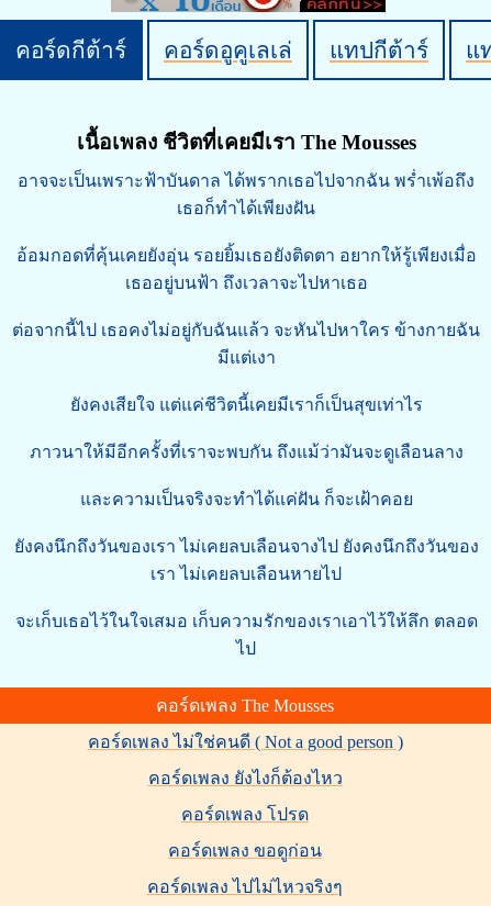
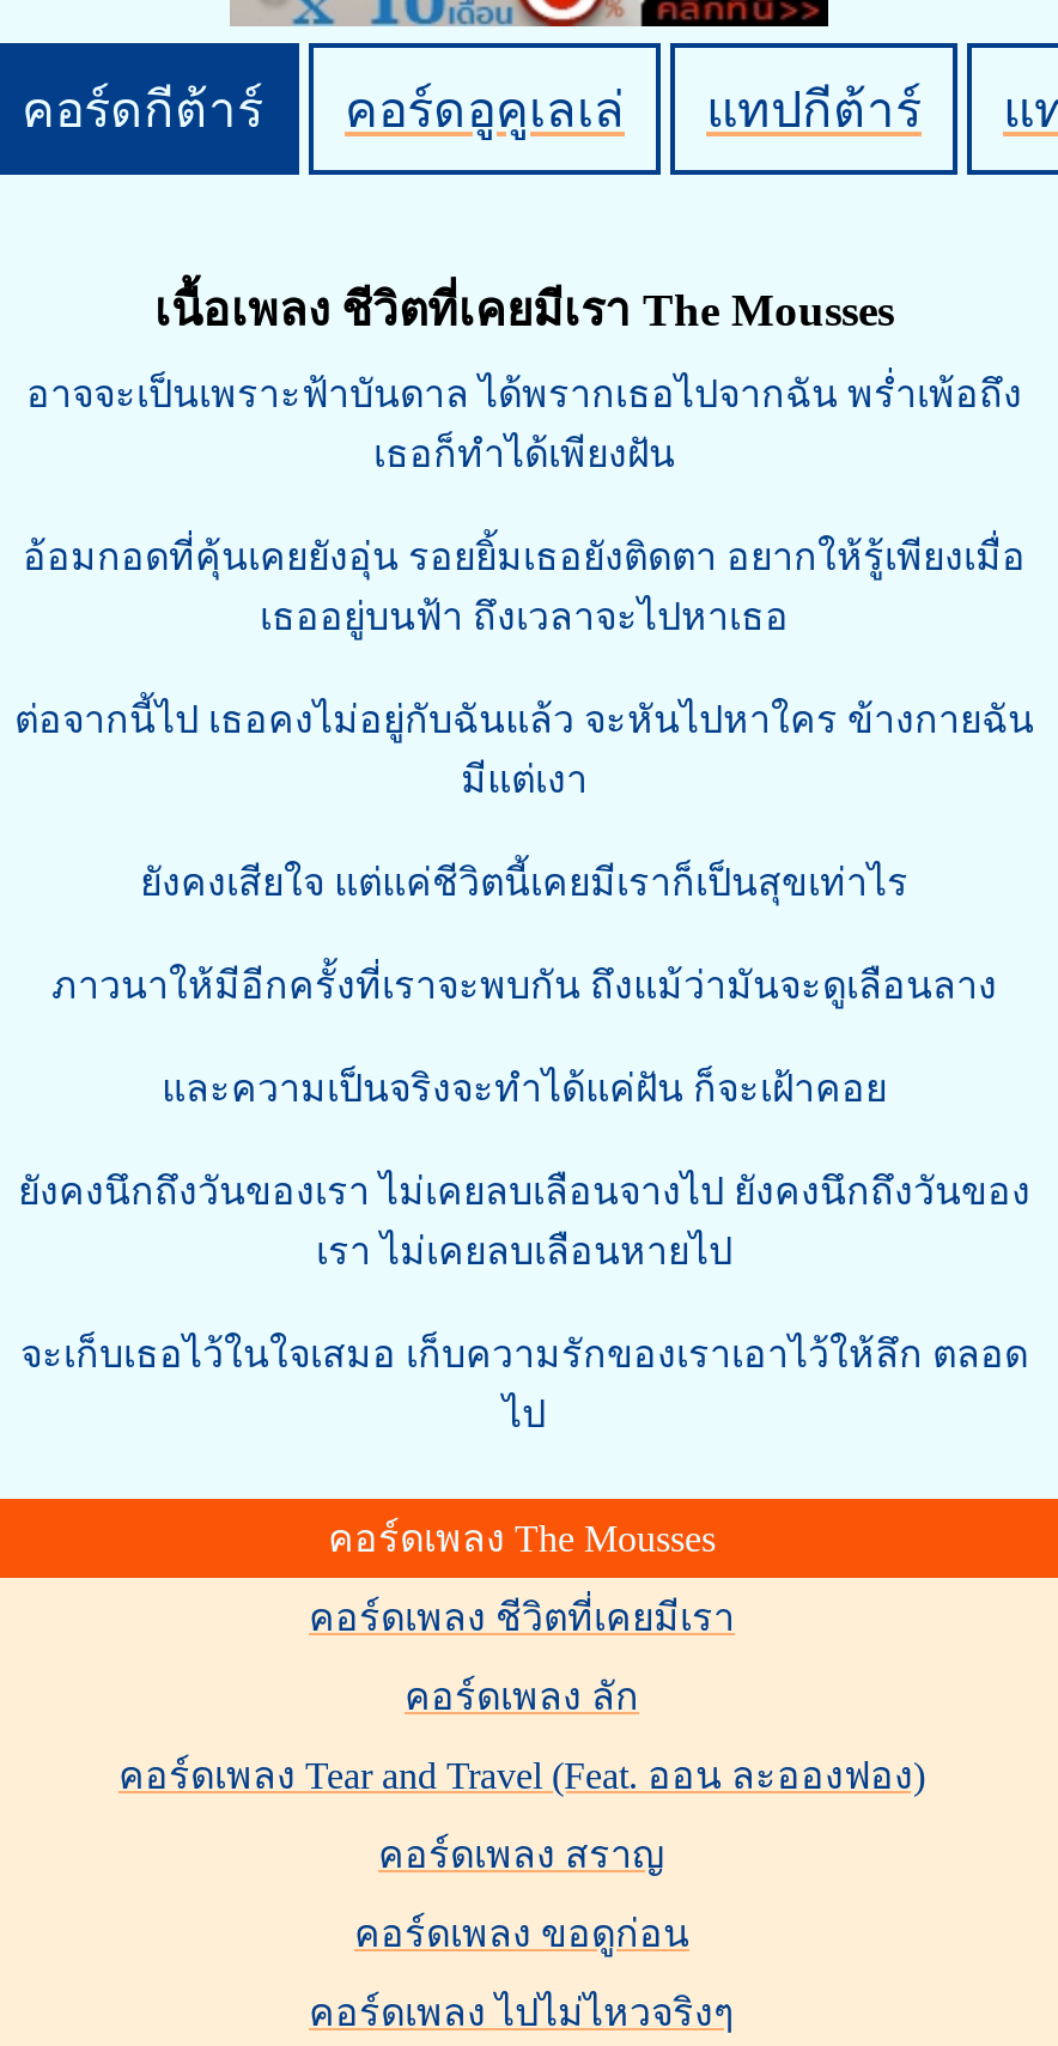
[87,733,403,824] คอร์ดเพลง ไม่ใช่คนดี ( Not a good person ) | คอร์ดเพลง ยังไงก็ต้องไหว | คอร์ดเพลง โปรด -> [118,1597,925,1875] คอร์ดเพลง ชีวิตที่เคยมีเรา | คอร์ดเพลง ลัก | คอร์ดเพลง Tear and Travel (Feat. ออน ละอองฟอง) | คอร์ดเพลง สราญ

